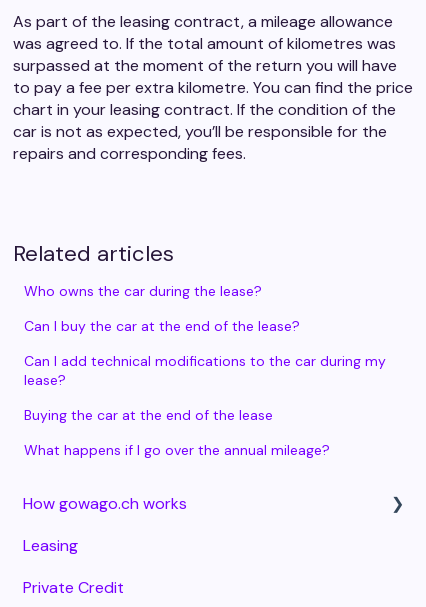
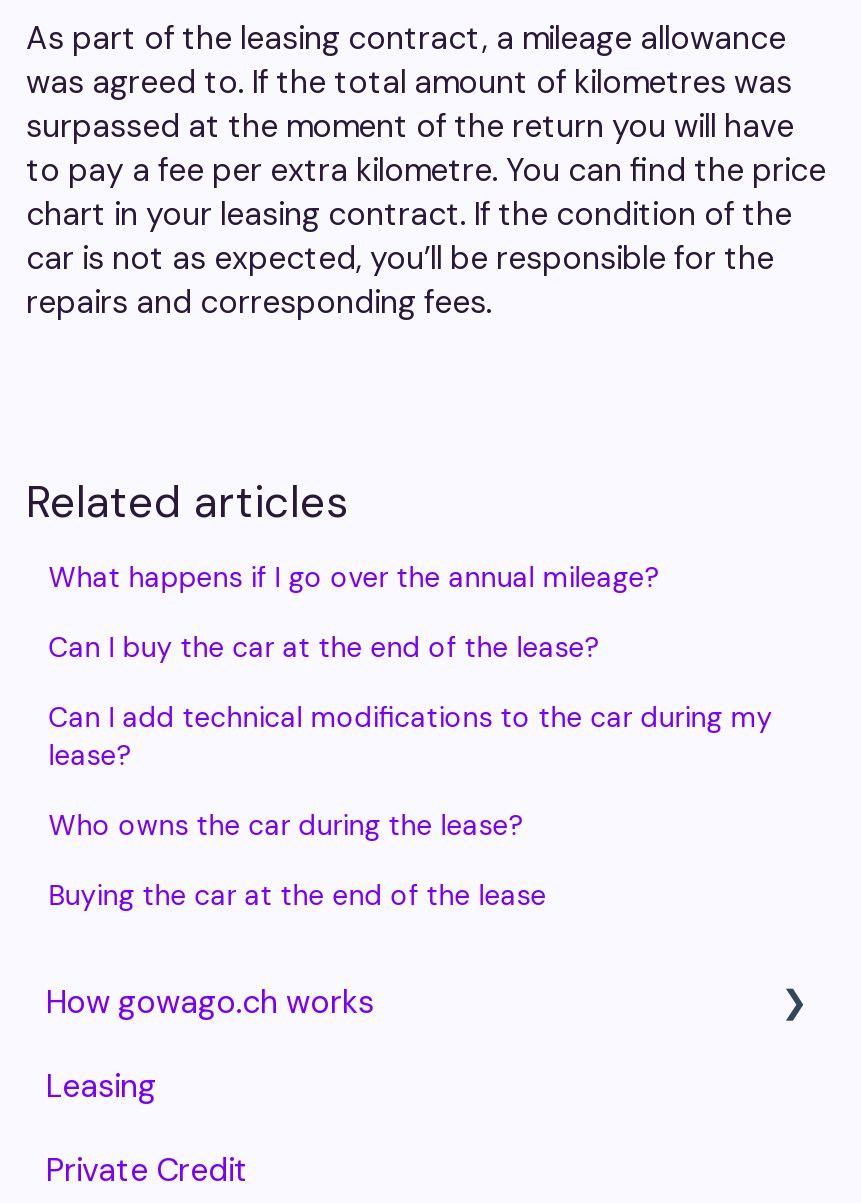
moved [24,282,262,300] -> [48,808,524,844]: Who owns the car during the lease?
moved [24,406,273,424] -> [48,878,546,914]: Buying the car at the end of the lease
moved [24,441,330,459] -> [48,560,660,596]: What happens if I go over the annual mileage?

